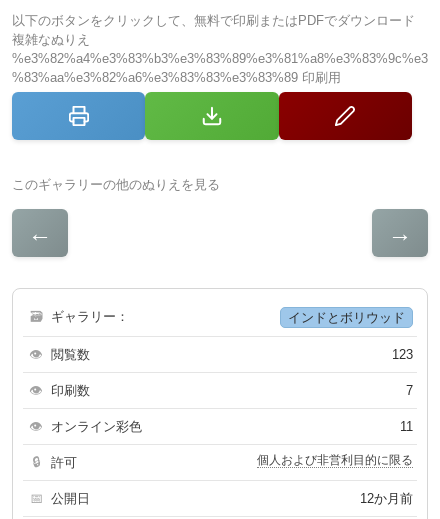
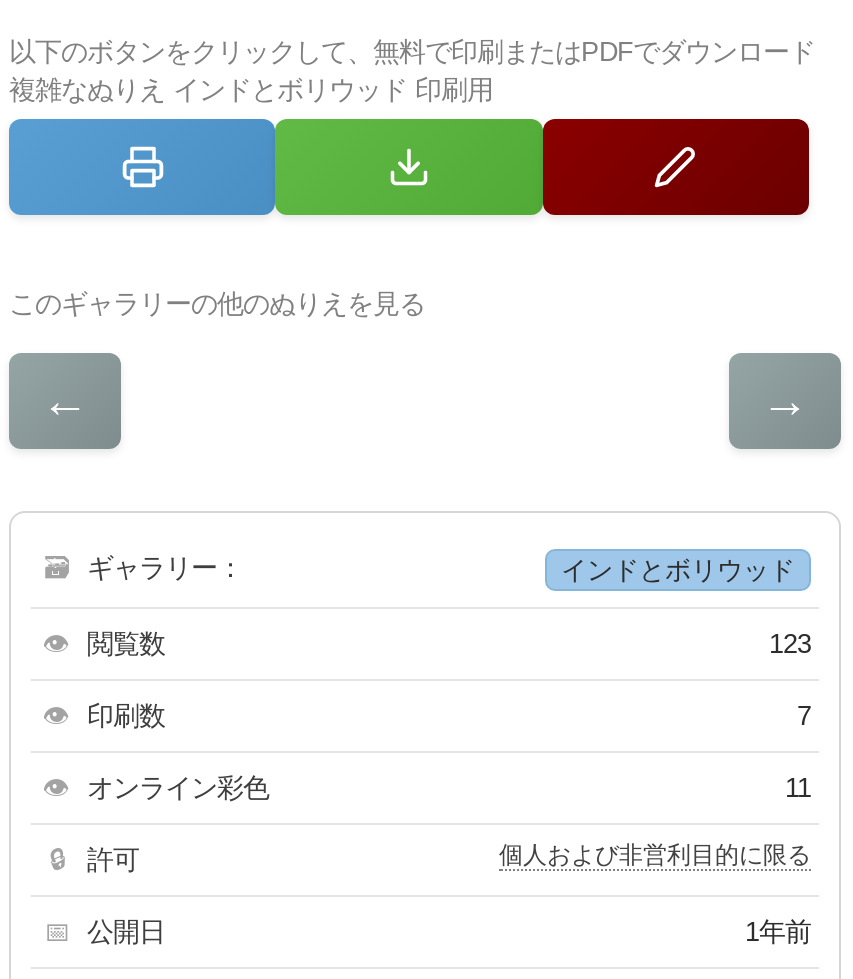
[12,32,428,85] 複雑なぬりえ | %e3%82%a4%e3%83%b3%e3%83%89%e3%81%a8%e3%83%9c%e3 | %83%aa%e3%82%a6%e3%83%83%e3%83%89 印刷用 -> [9,75,493,105] 複雑なぬりえ インドとボリウッド 印刷用
[360,491,413,506] 12か月前 -> [745,917,811,947] 1年前

